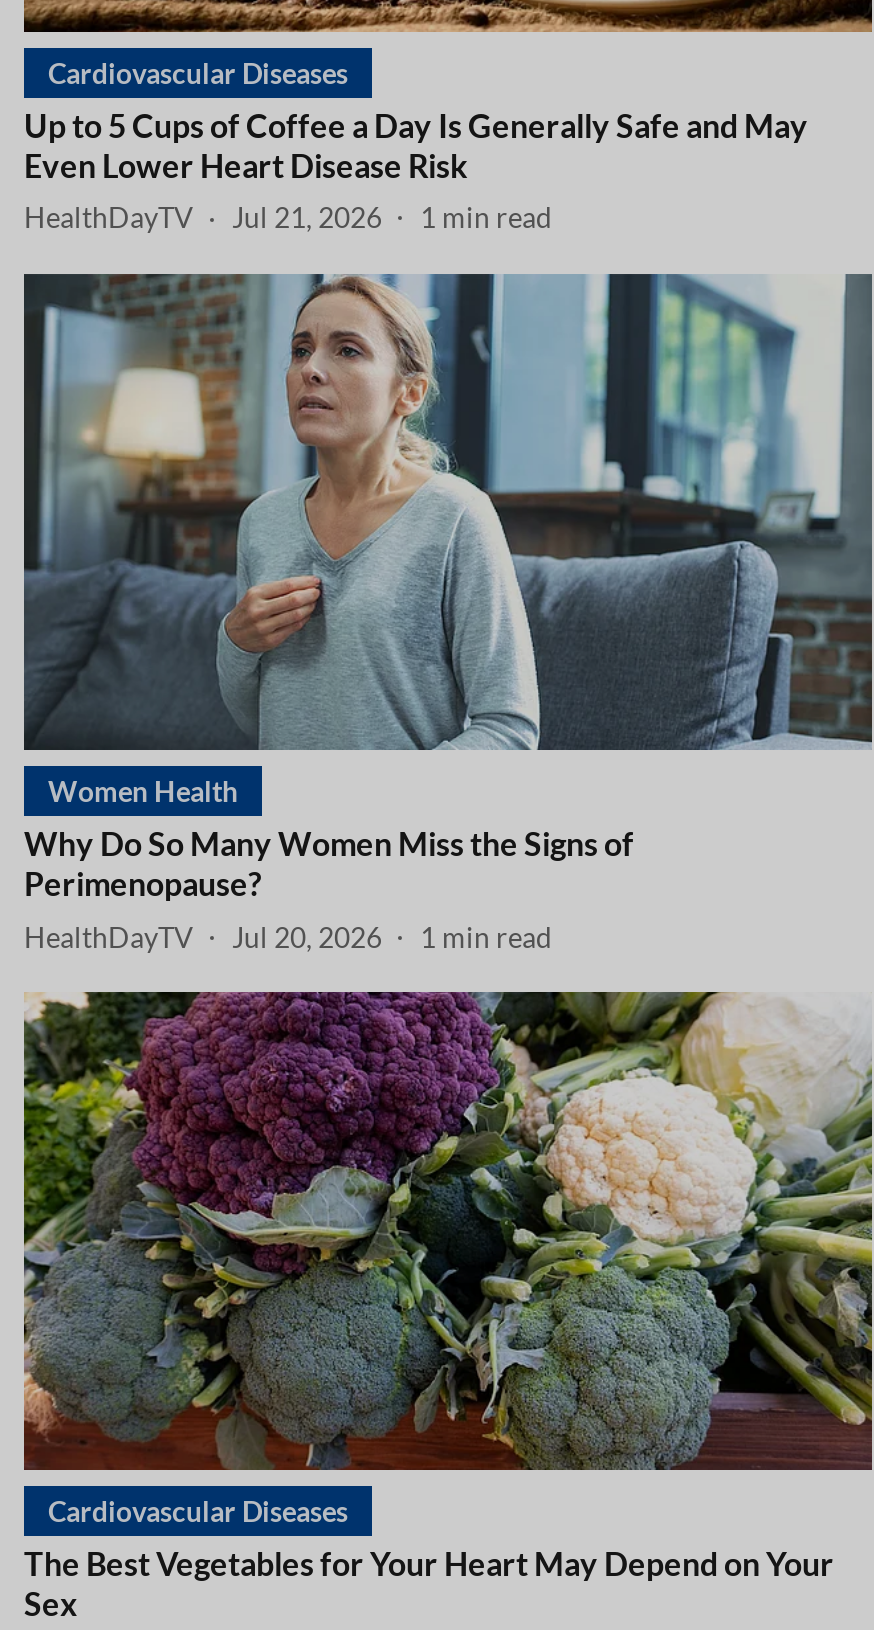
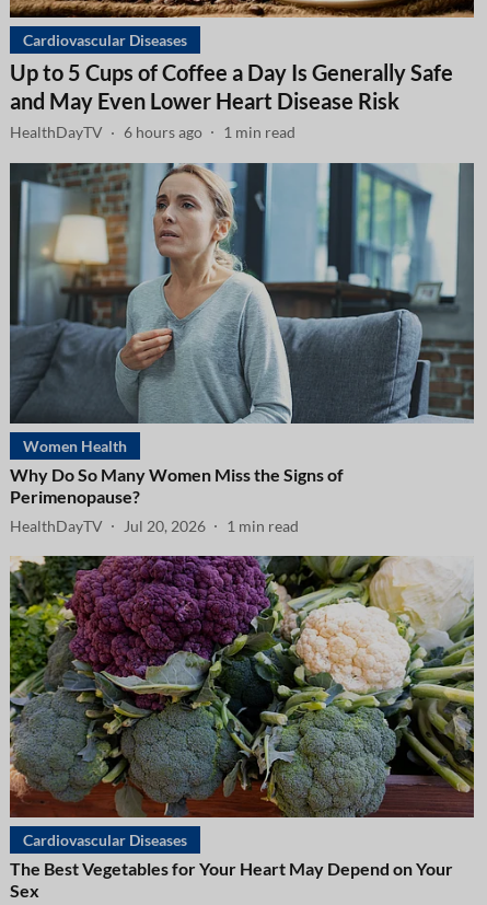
[24,200,552,234] HealthDayTV Jul 21, 2026 1 min read -> [10,123,295,141] HealthDayTV 6 hours ago 1 min read

